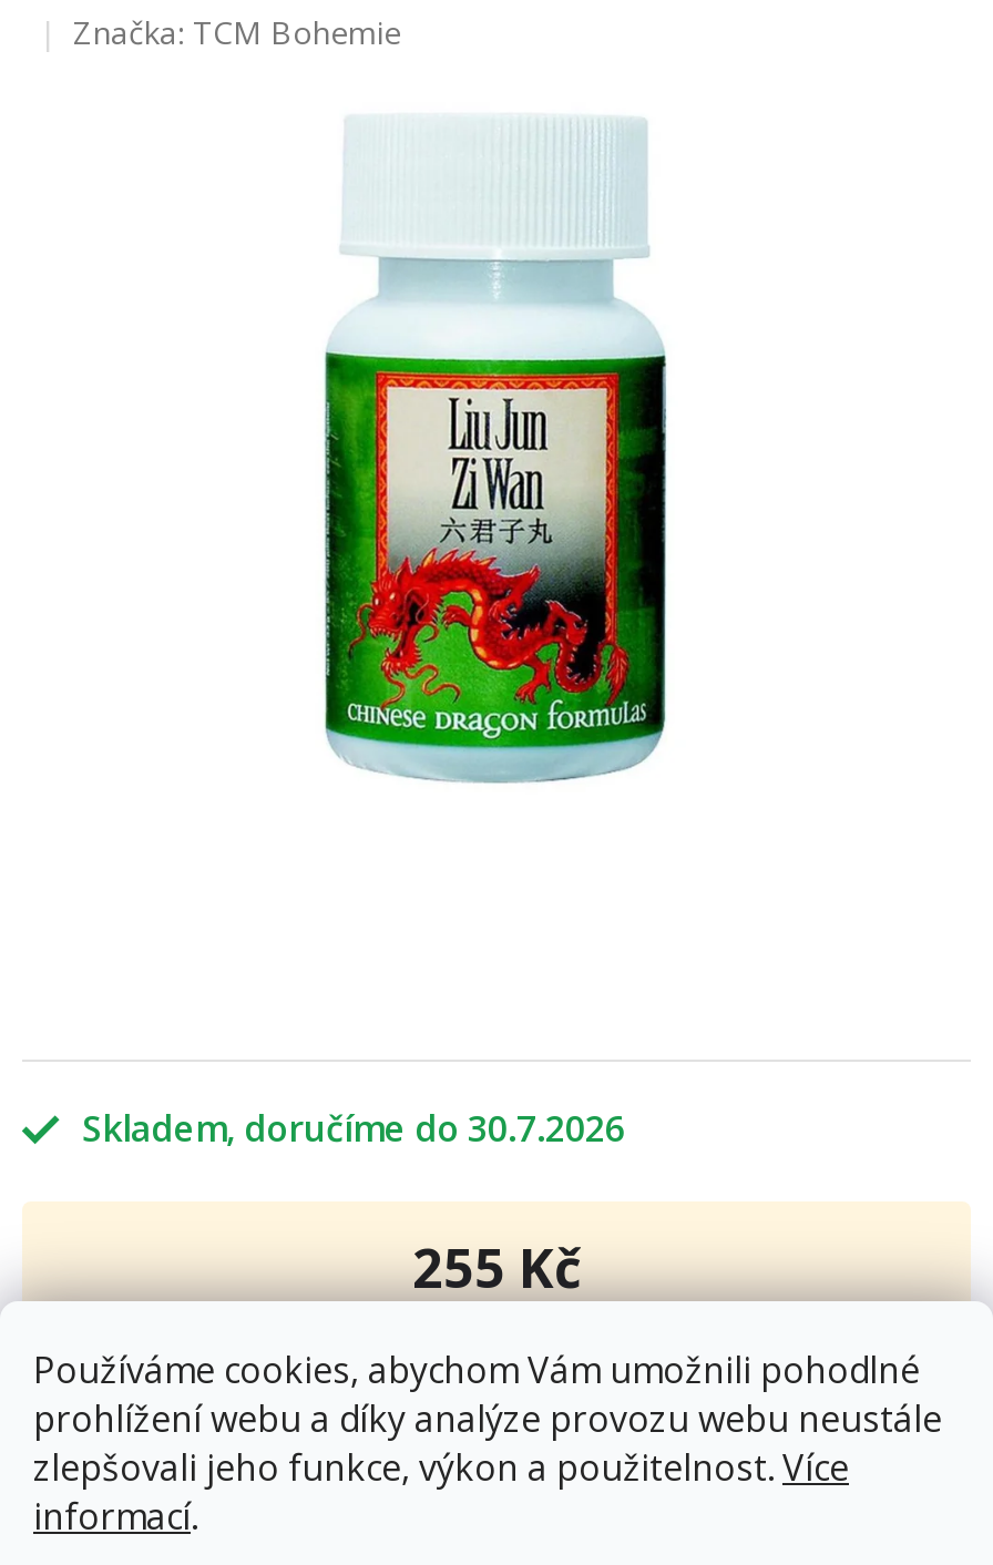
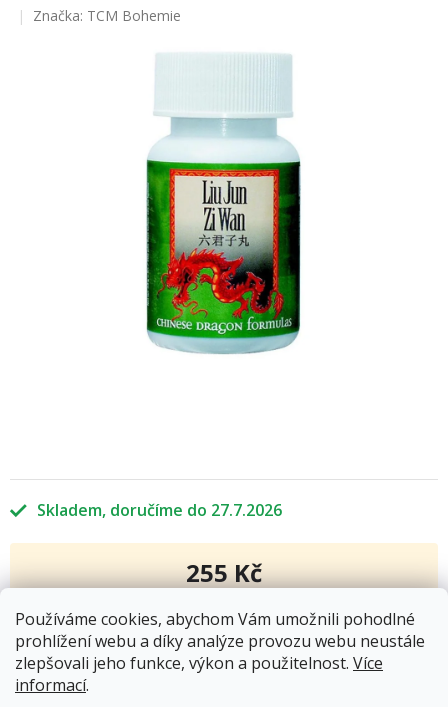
[468,1104,625,1153] 30.7.2026 -> [211,499,282,521] 27.7.2026

